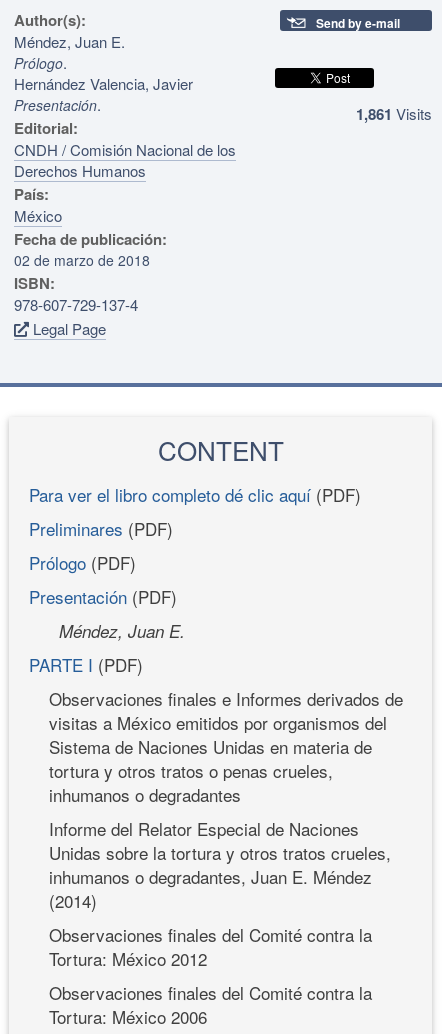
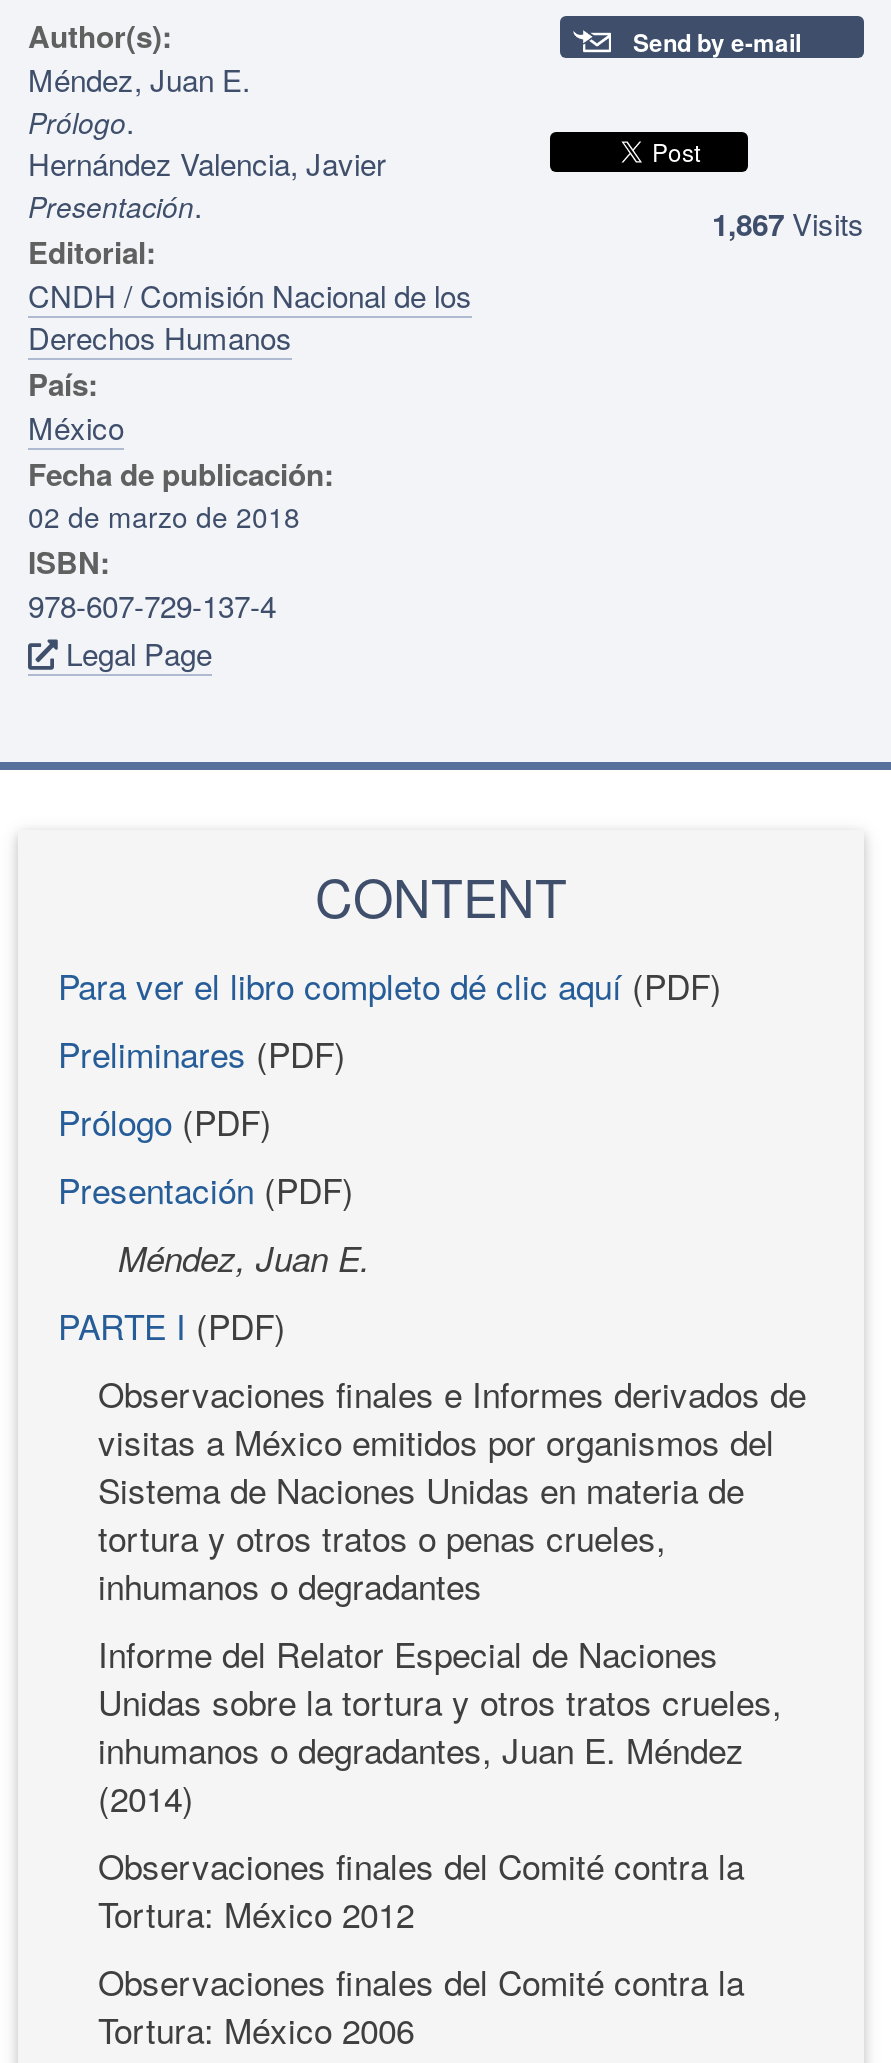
[356,102,432,124] 1,861 Visits -> [712,201,864,245] 1,867 Visits

